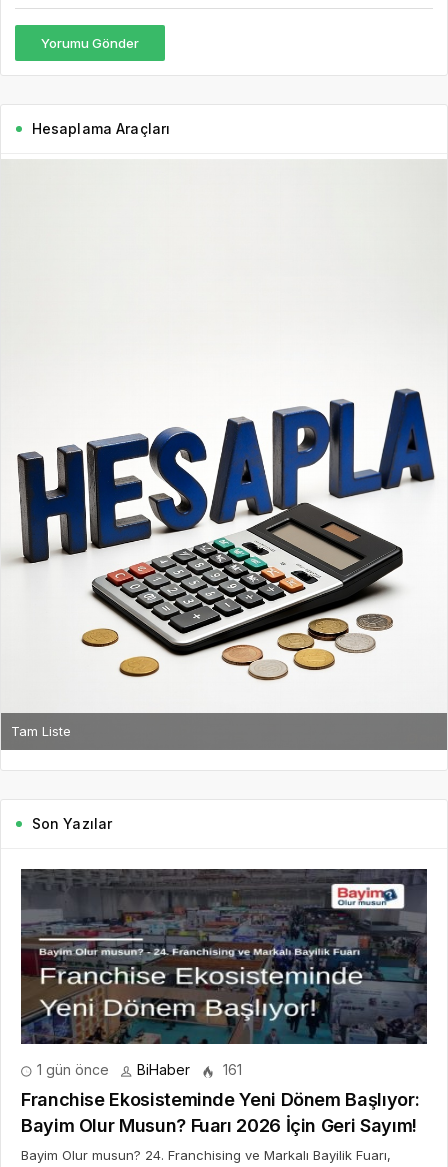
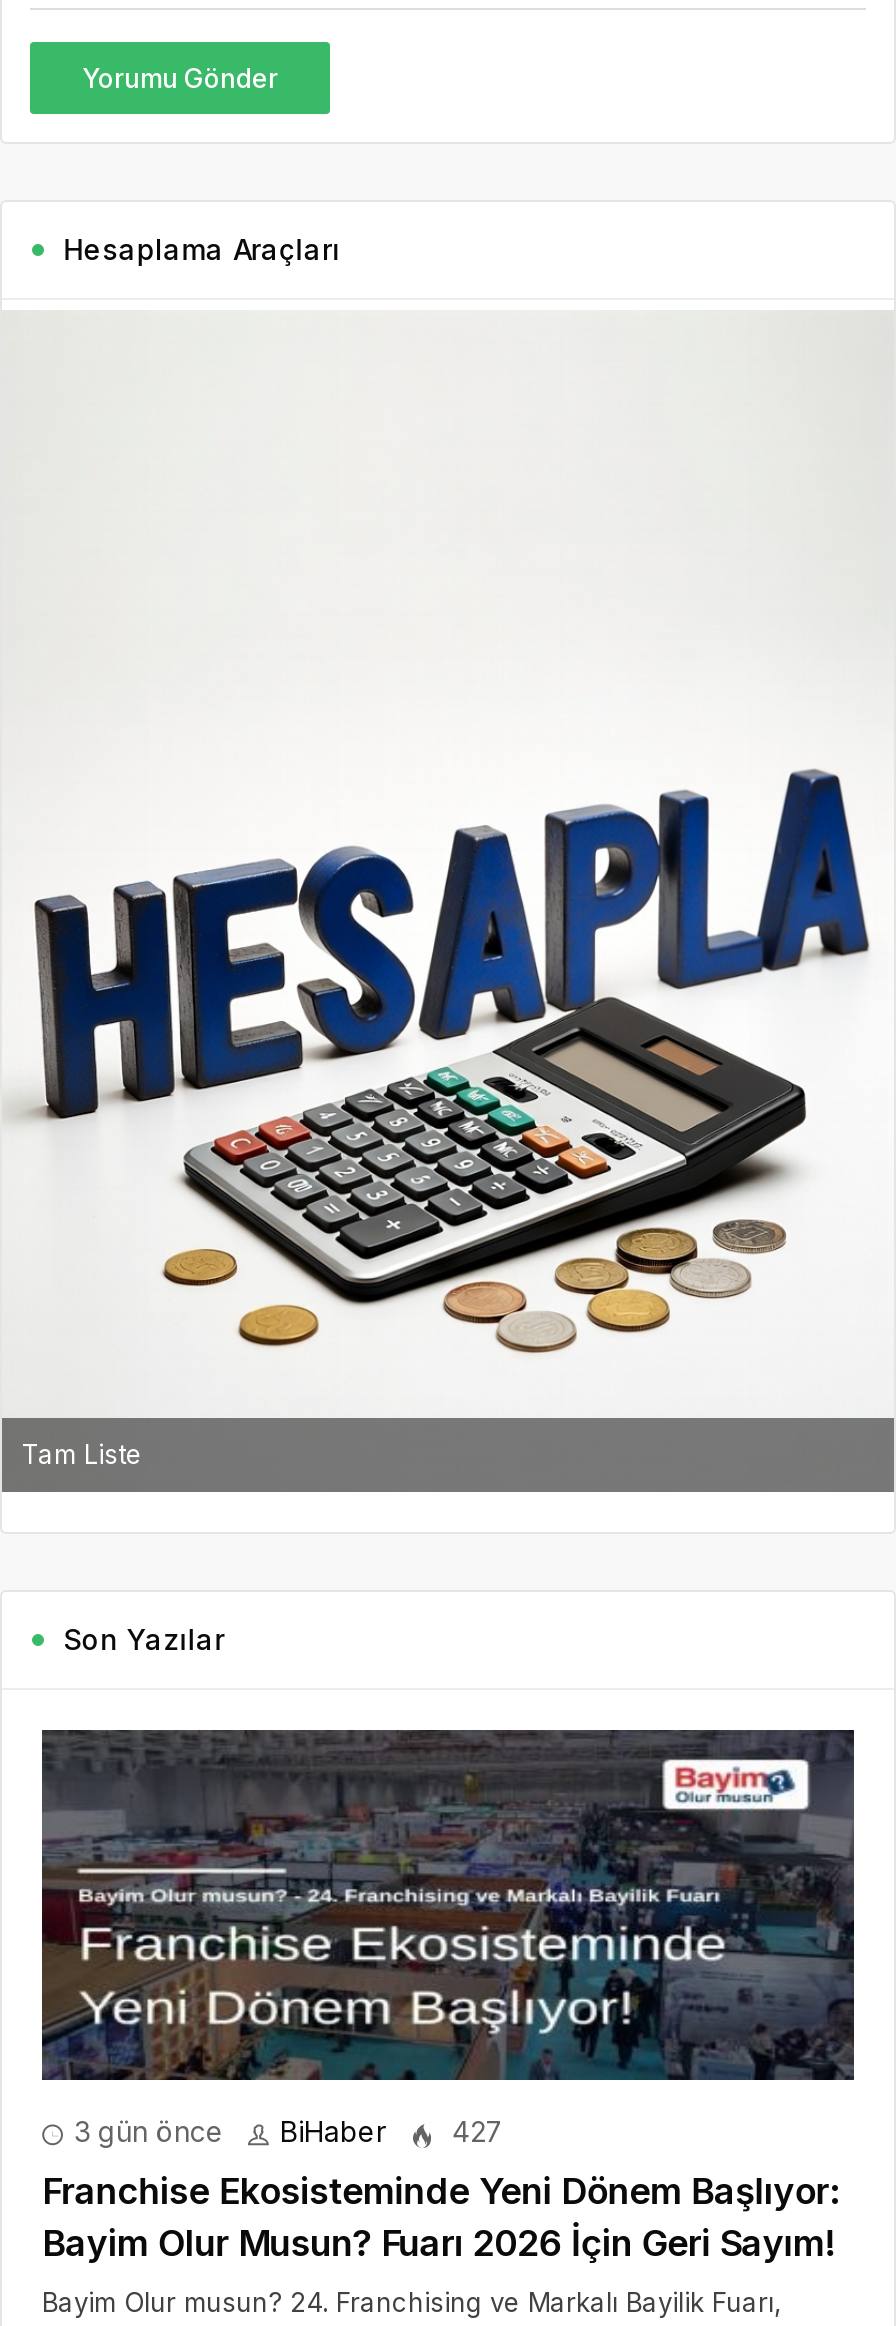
[33,1061,109,1078] 1 gün önce -> [66,2115,224,2149] 3 gün önce
[219,1061,242,1078] 161 -> [444,2115,504,2149] 427

